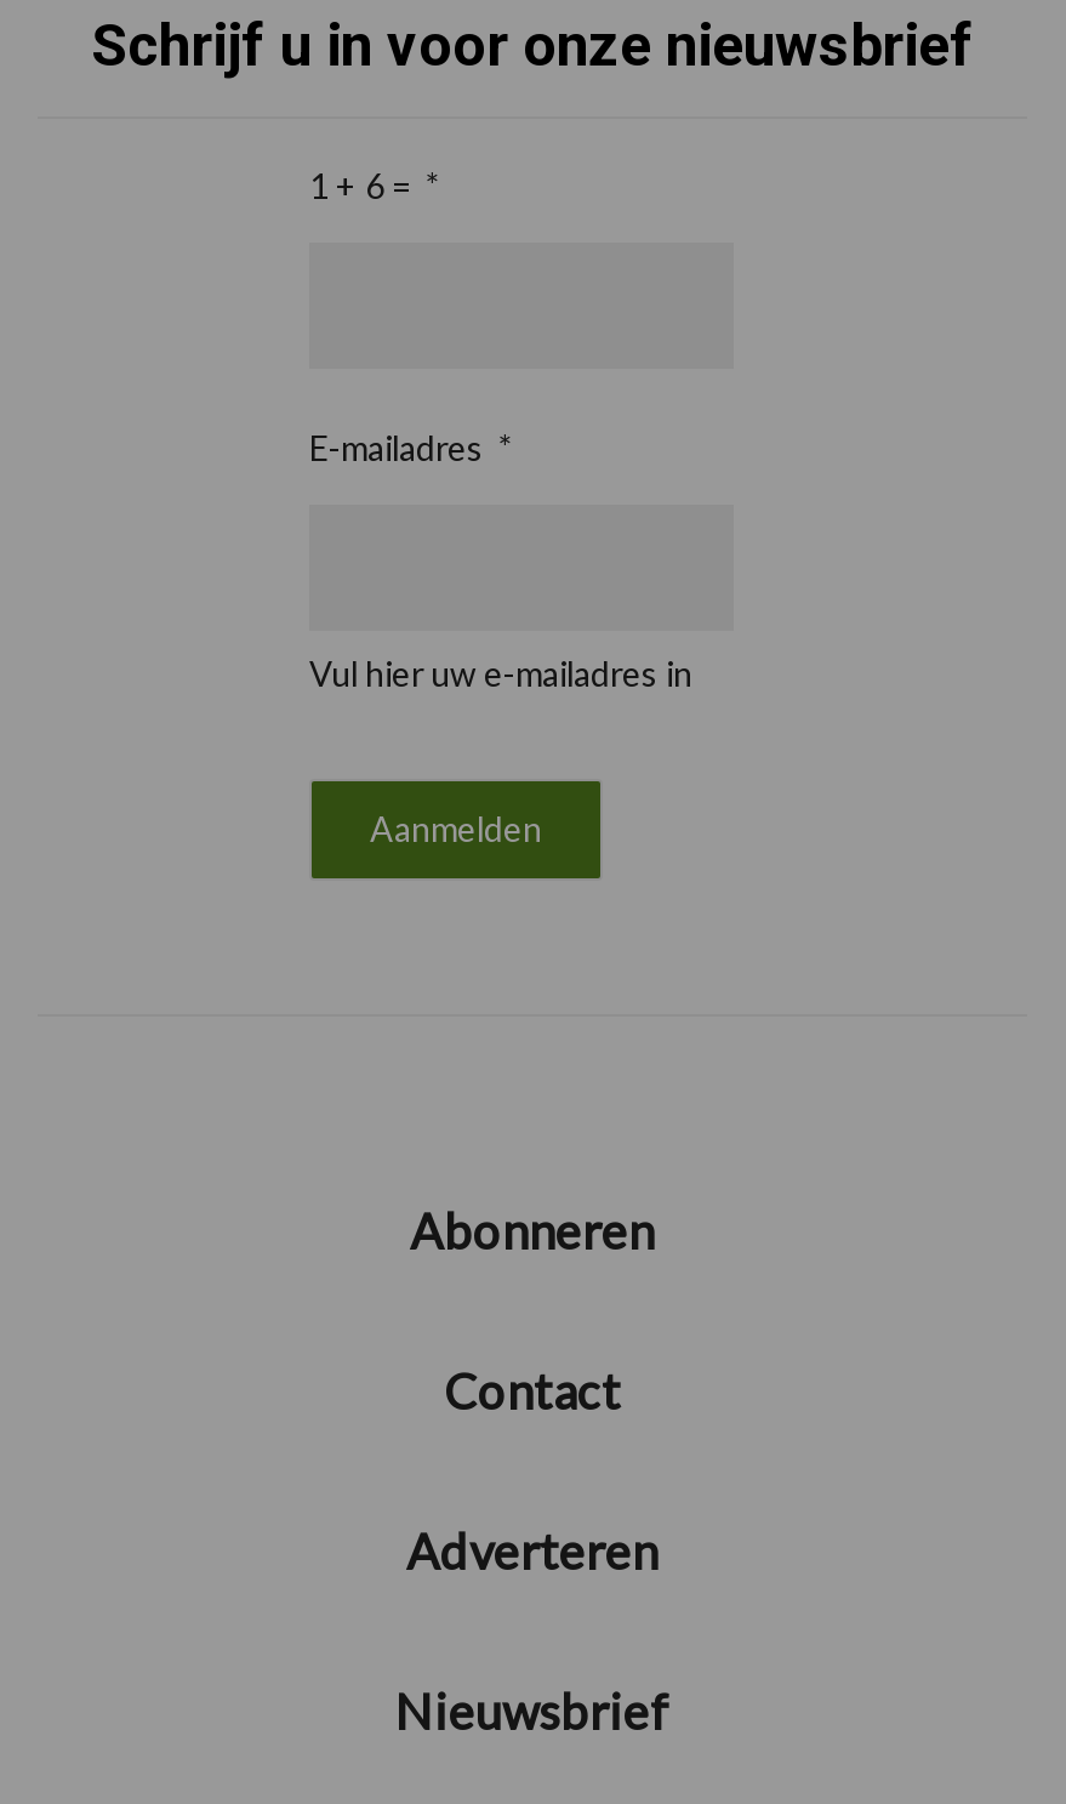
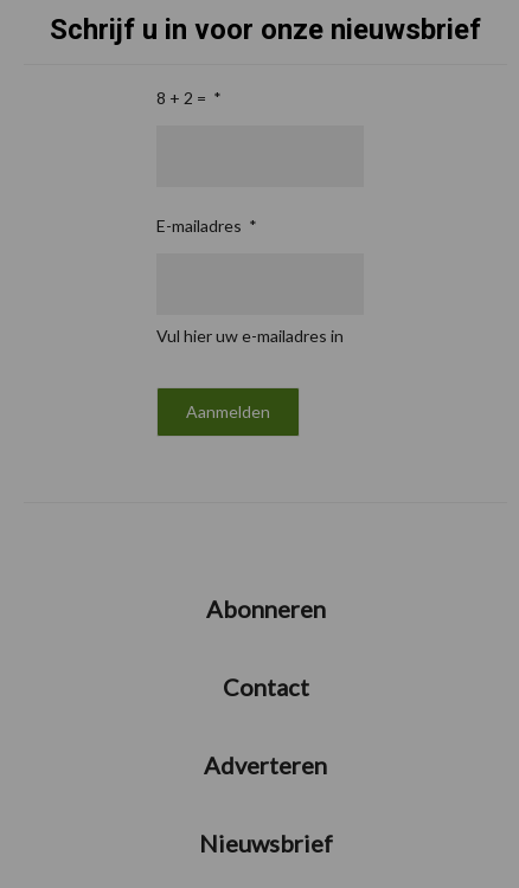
[309,165,443,207] 1 + 6 = * -> [156,88,222,108] 8 + 2 = *

